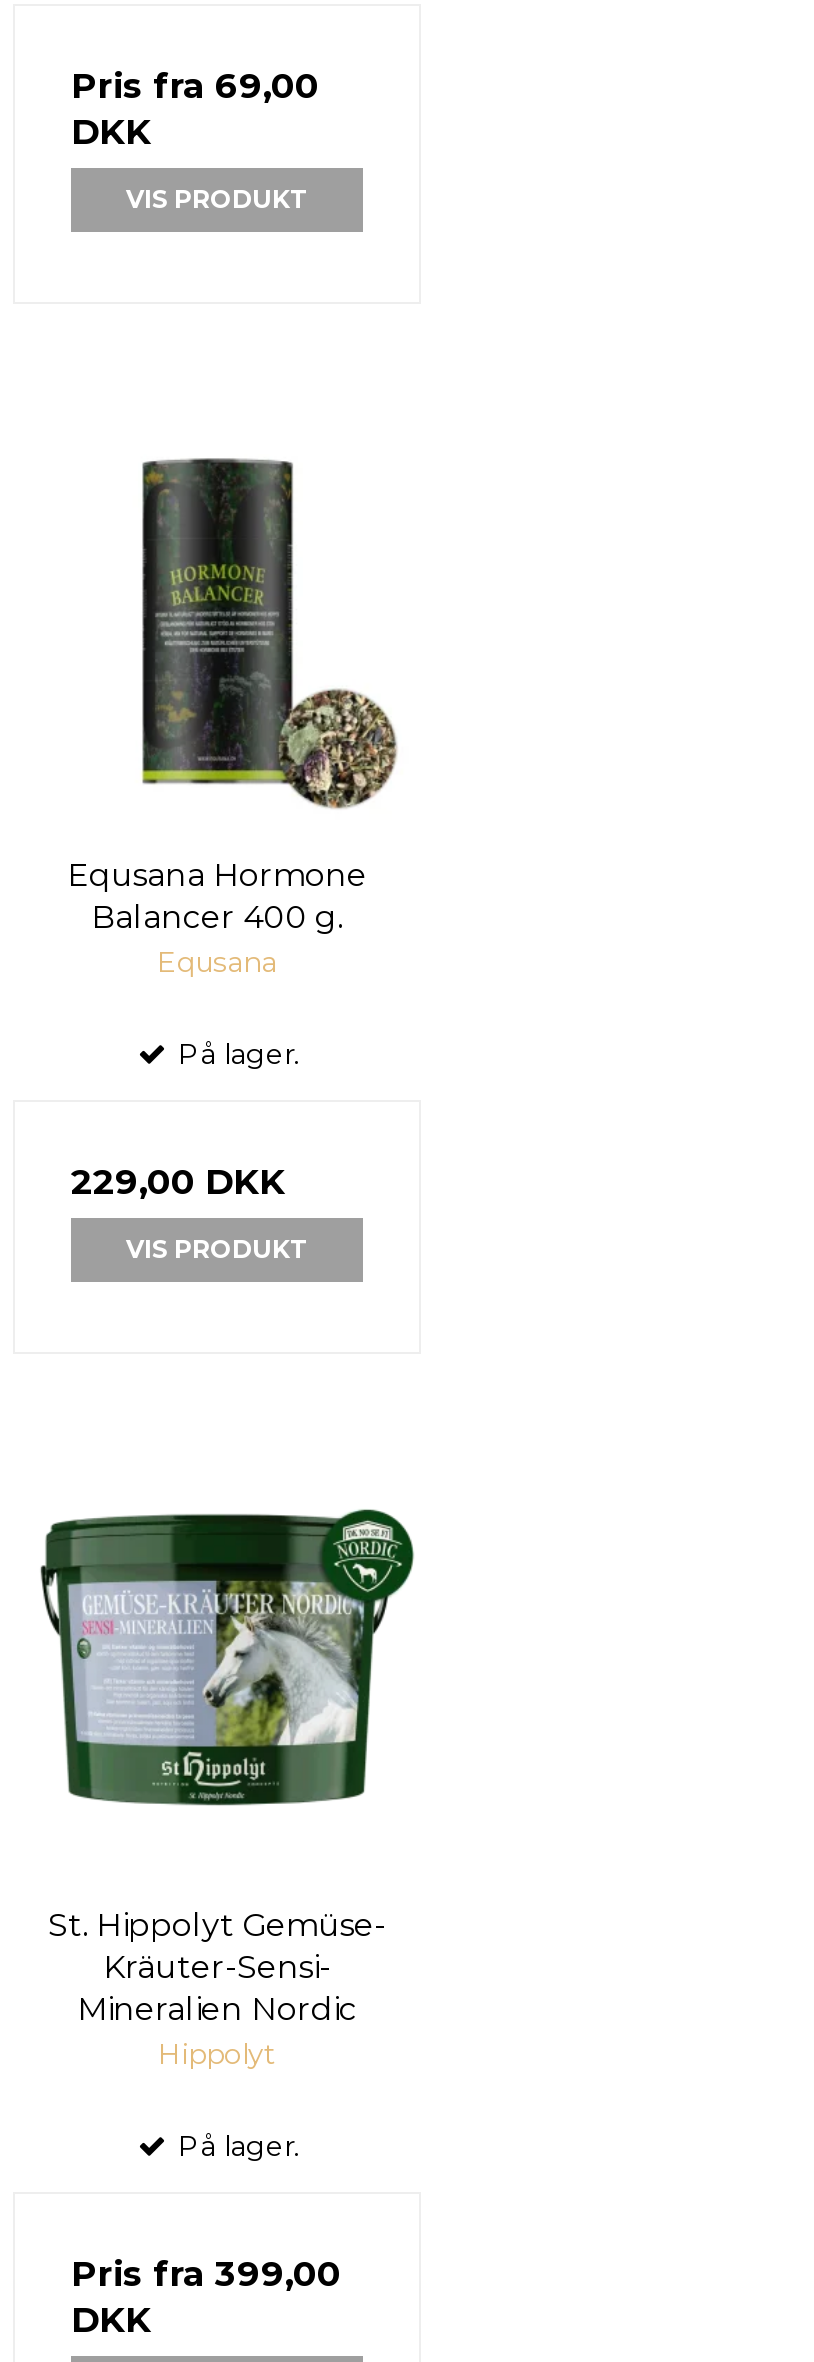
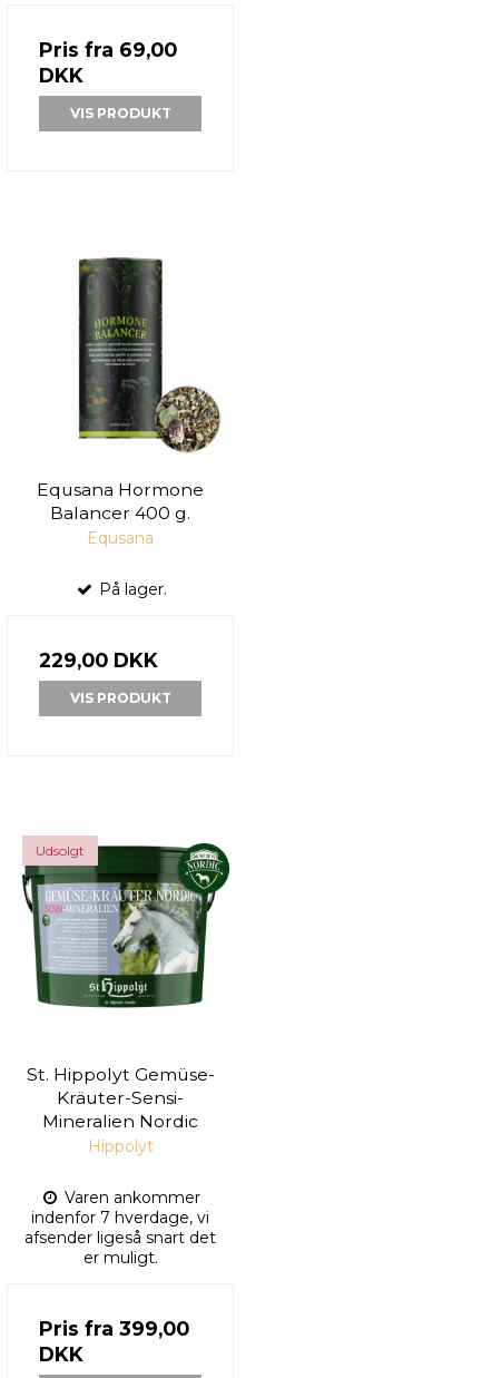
none -> [36,842,85,859] Udsolgt
[170,2128,300,2164] På lager. -> [24,1187,216,1268] Varen ankommer | indenfor 7 hverdage, vi | afsender ligeså snart det | er muligt.

